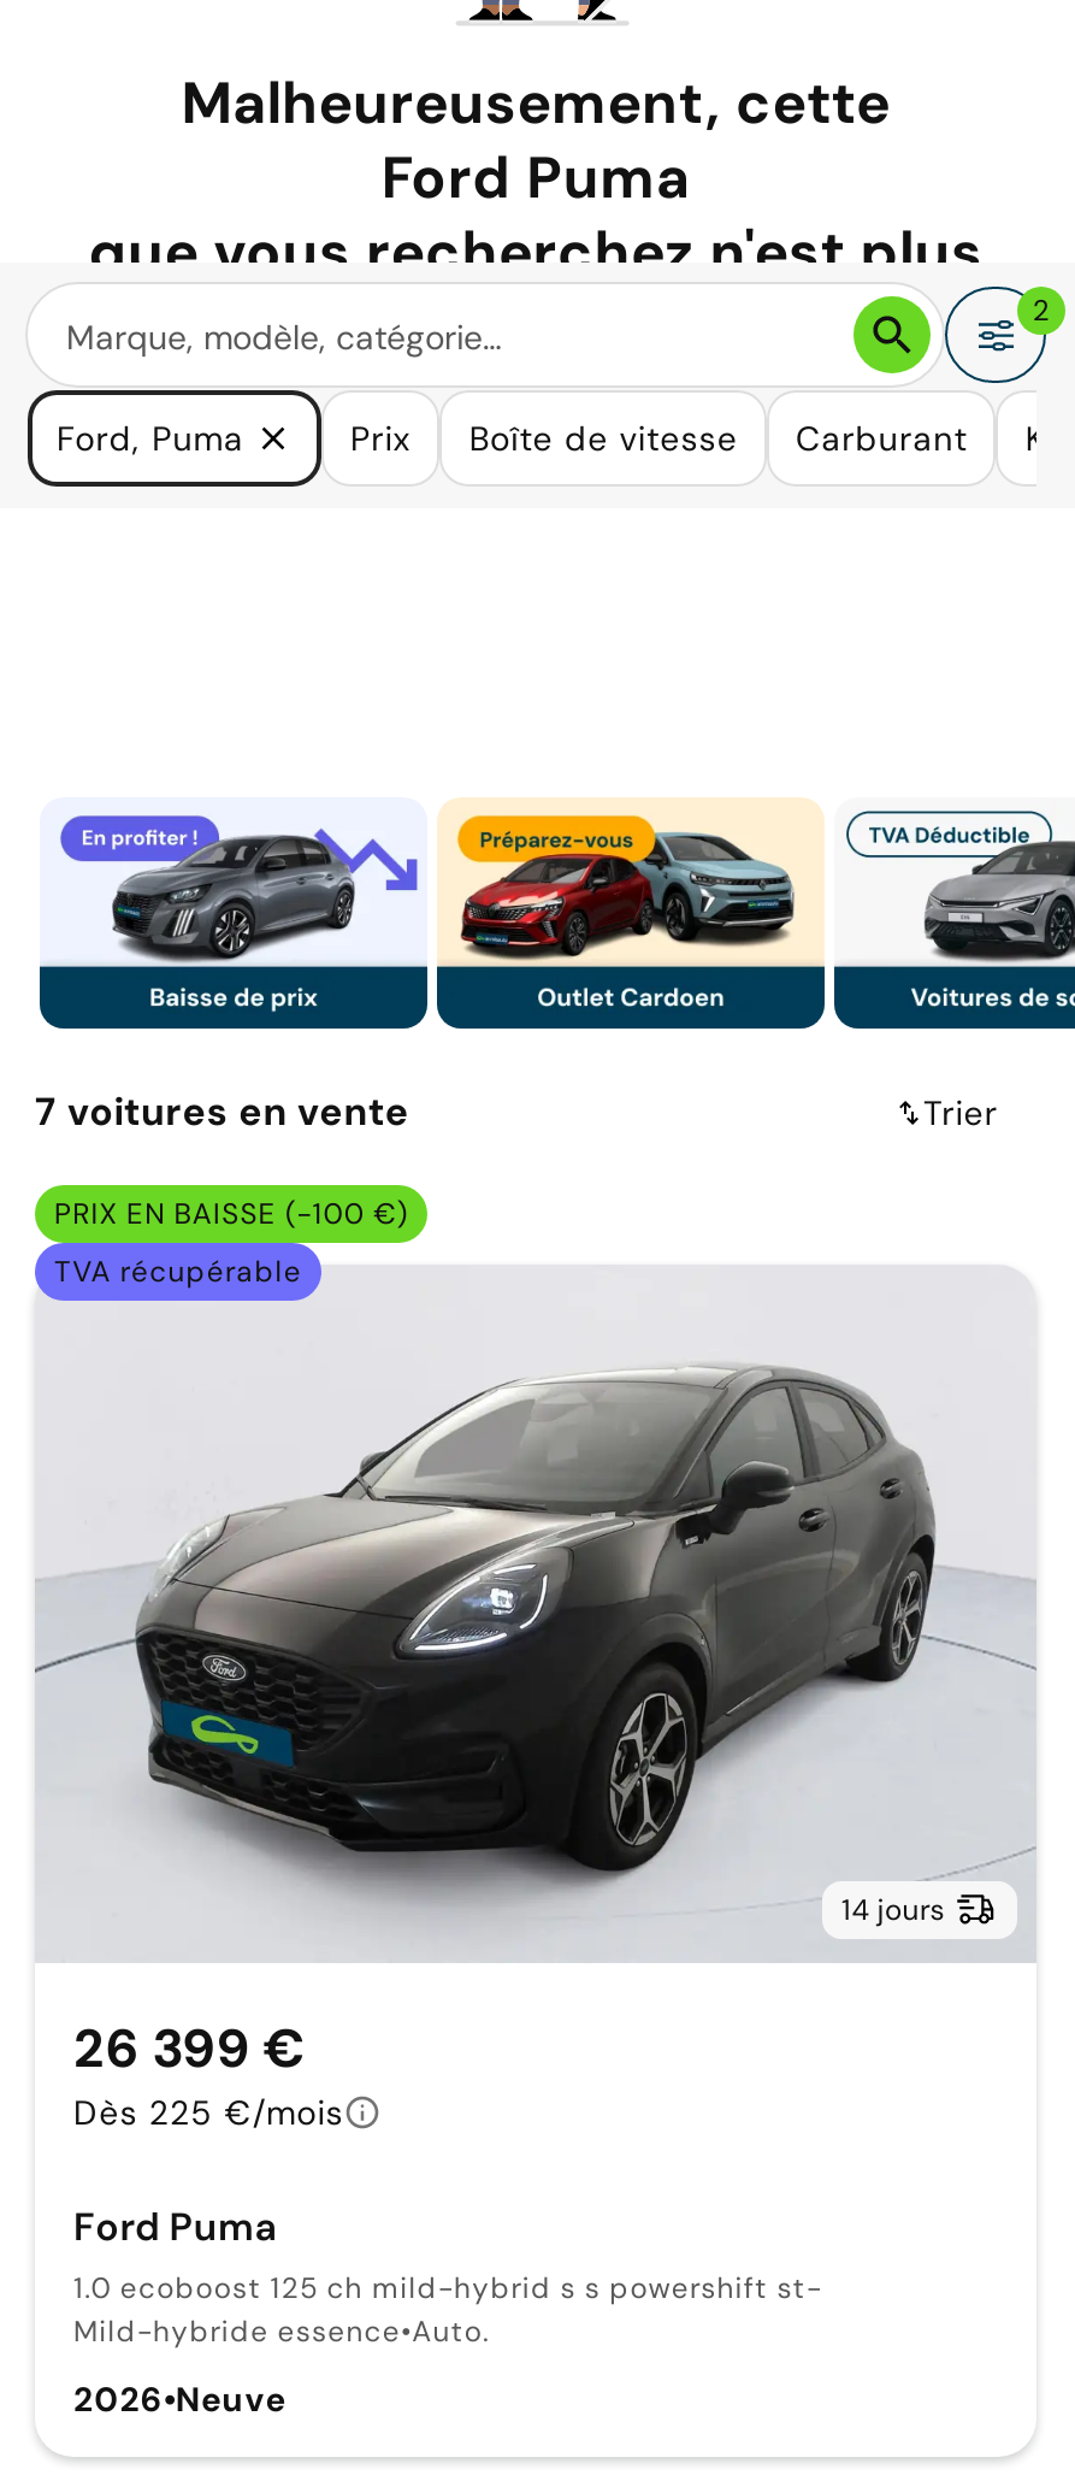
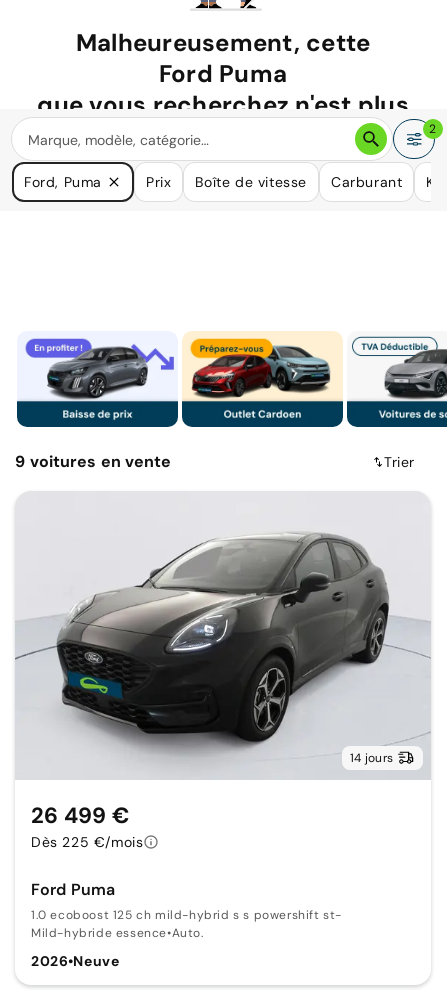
[35,1085,410,1136] 7 voitures en vente -> [15,450,172,471] 9 voitures en vente
[54,1195,408,1291] PRIX EN BAISSE (-100 €) | TVA récupérable -> none
[73,2013,305,2083] 26 399 € -> [31,801,129,830] 26 499 €

